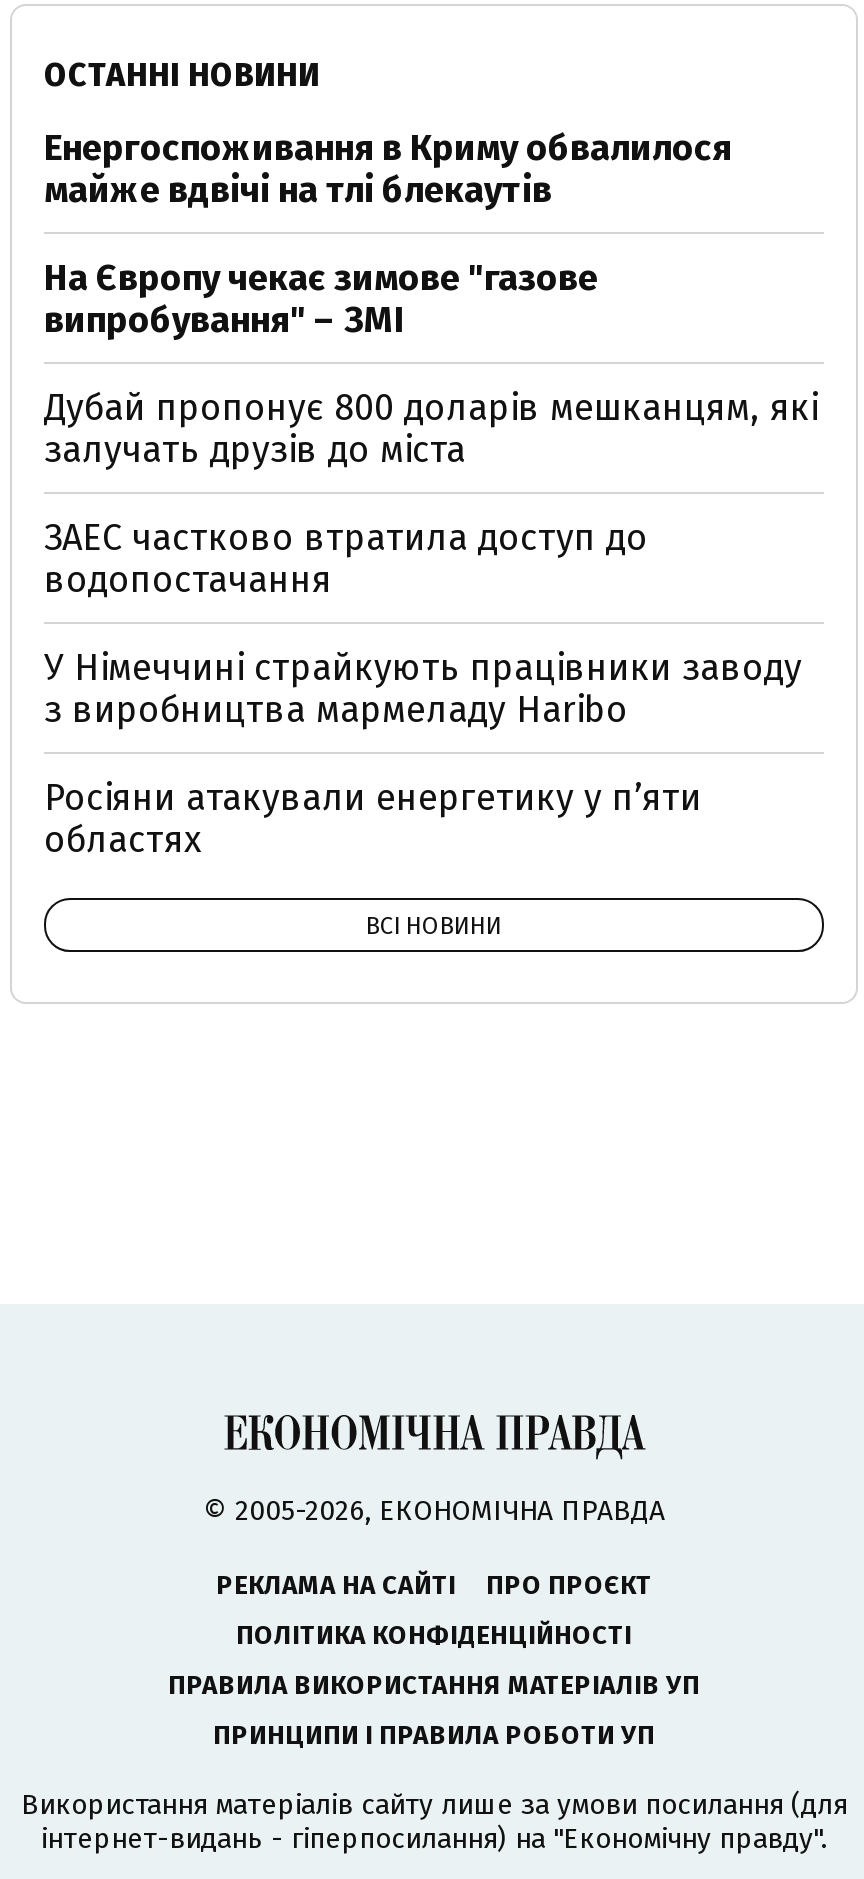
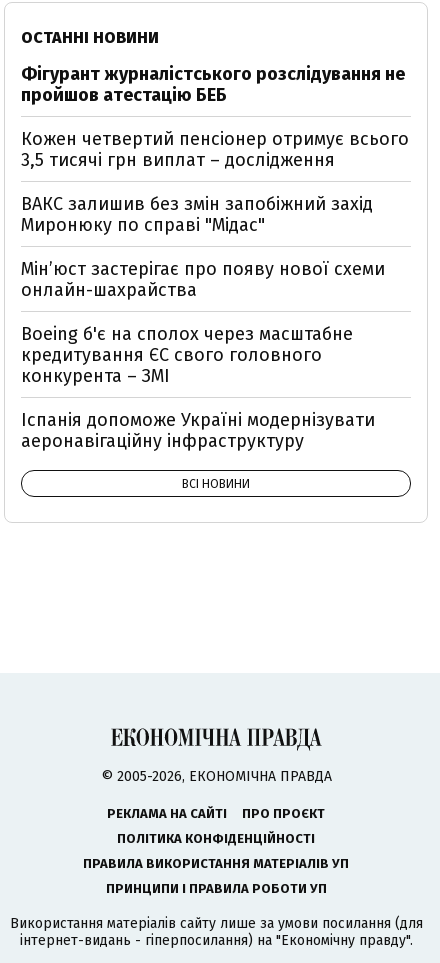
[44,126,732,212] Енергоспоживання в Криму обвалилося | майже вдвічі на тлі блекаутів -> [21,63,405,106] Фігурант журналістського розслідування не | пройшов атестацію БЕБ
[44,256,598,342] На Європу чекає зимове "газове | випробування" – ЗМІ -> [21,128,409,171] Кожен четвертий пенсіонер отримує всього | 3,5 тисячі грн виплат – дослідження
[44,386,818,472] Дубай пропонує 800 доларів мешканцям, які | залучать друзів до міста -> [21,193,373,236] ВАКС залишив без змін запобіжний захід | Миронюку по справі "Мідас"
[44,516,648,602] ЗАЕС частково втратила доступ до | водопостачання -> [21,258,385,301] Мін’юст застерігає про появу нової схеми | онлайн-шахрайства
[44,646,802,732] У Німеччині страйкують працівники заводу | з виробництва мармеладу Haribo -> [21,323,353,387] Boeing б'є на сполох через масштабне | кредитування ЄС свого головного | конкурента – ЗМІ
[44,776,702,862] Росіяни атакували енергетику у пʼяти | областях -> [21,409,375,452] Іспанія допоможе Україні модернізувати | аеронавігаційну інфраструктуру

